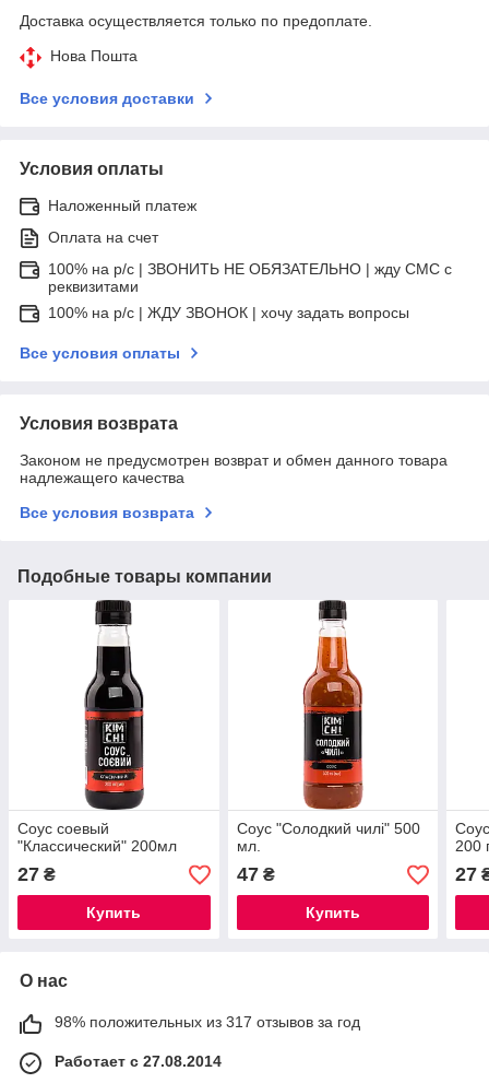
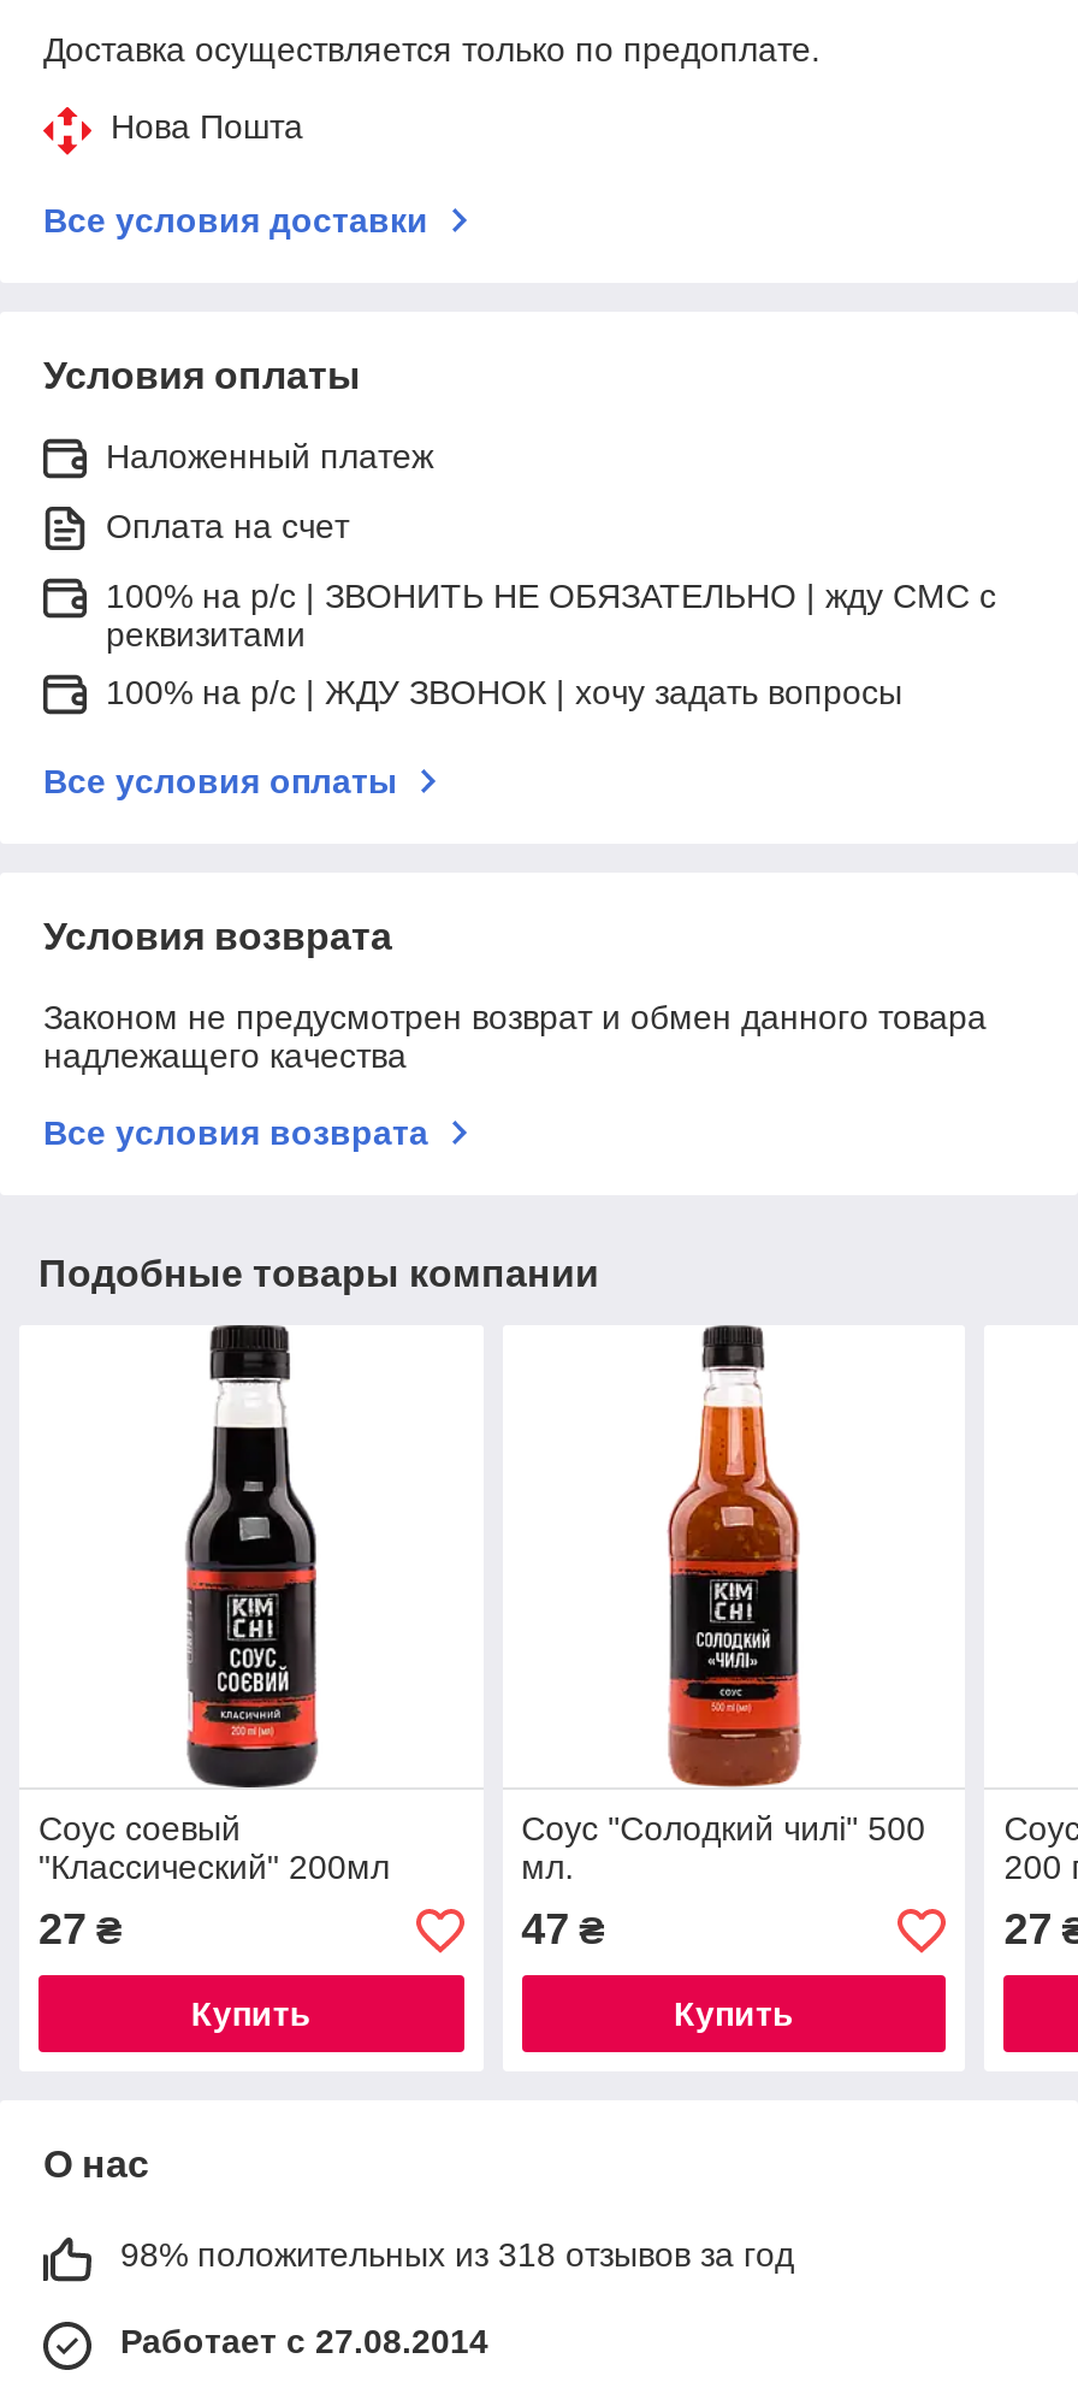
[55,1013,360,1031] 98% положительных из 317 отзывов за год -> [120,2236,794,2275] 98% положительных из 318 отзывов за год

